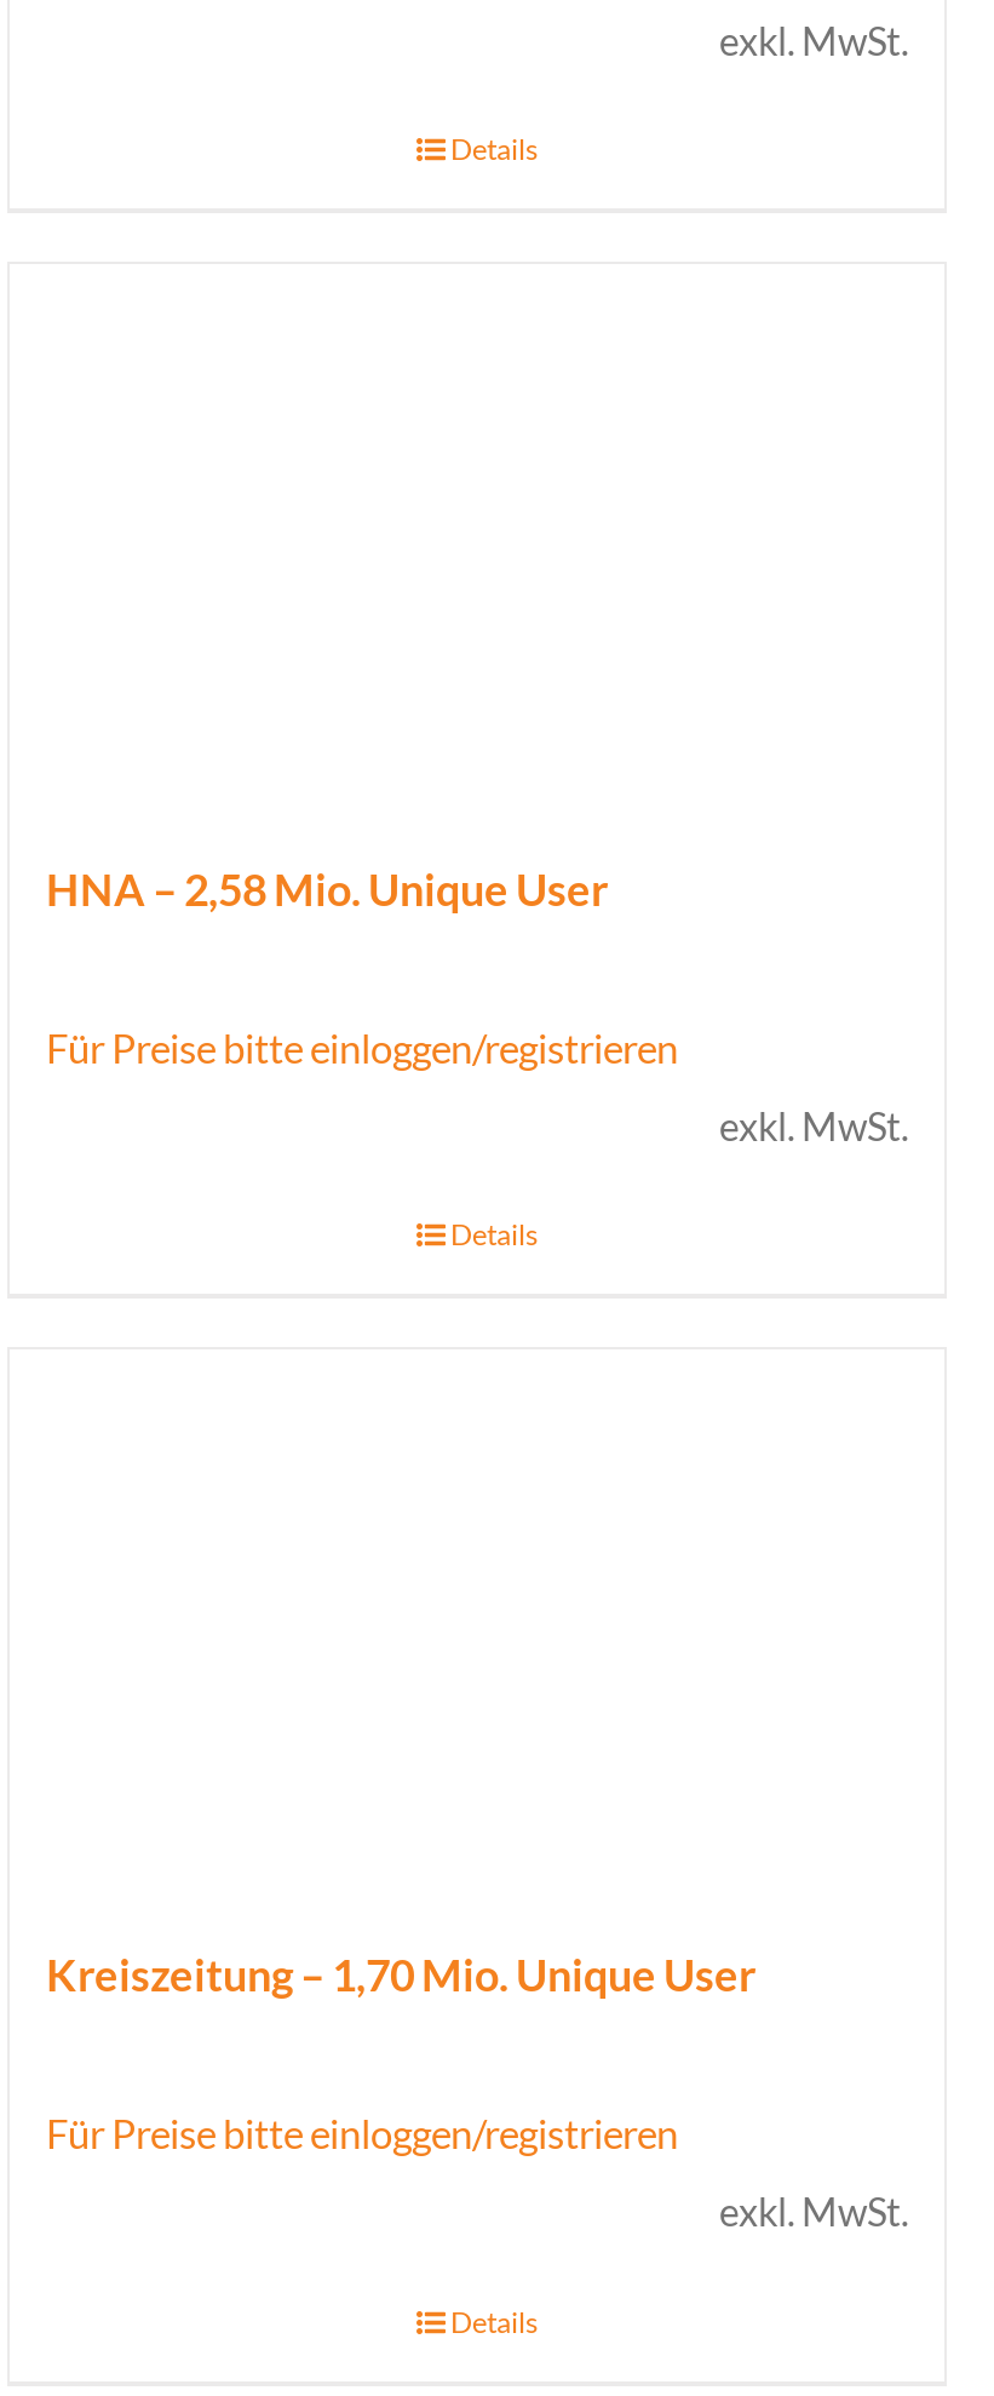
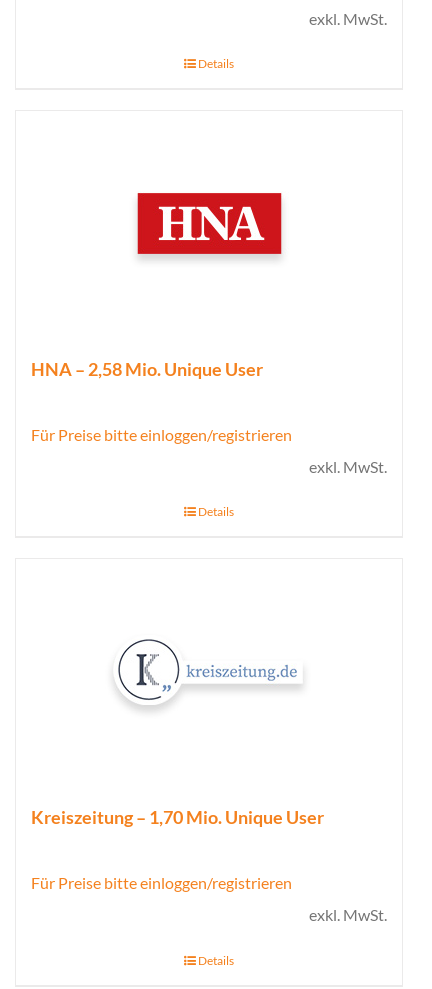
none -> [136,192,283,259] [image]
none -> [117,638,300,710] [image]

